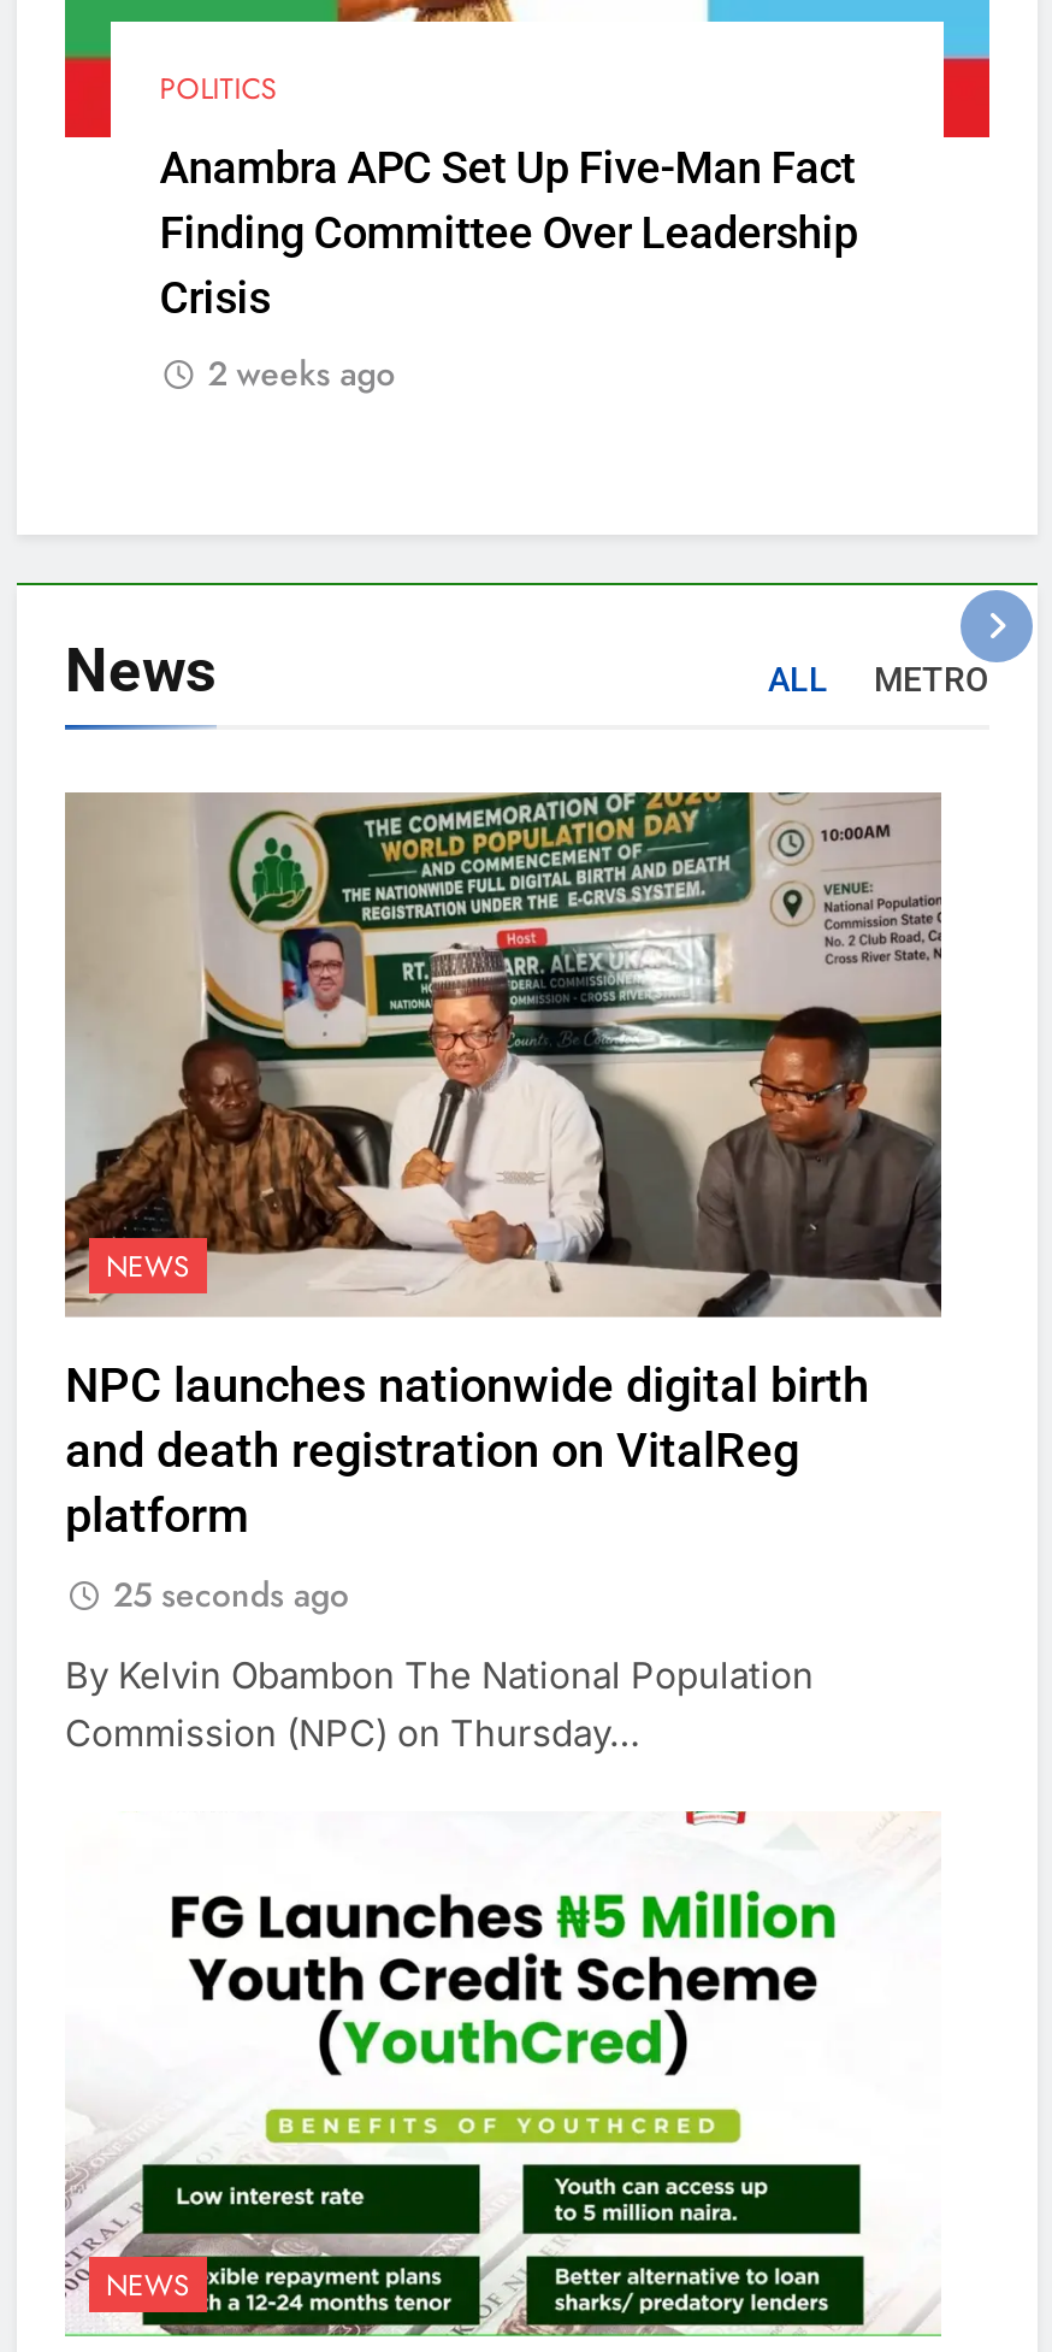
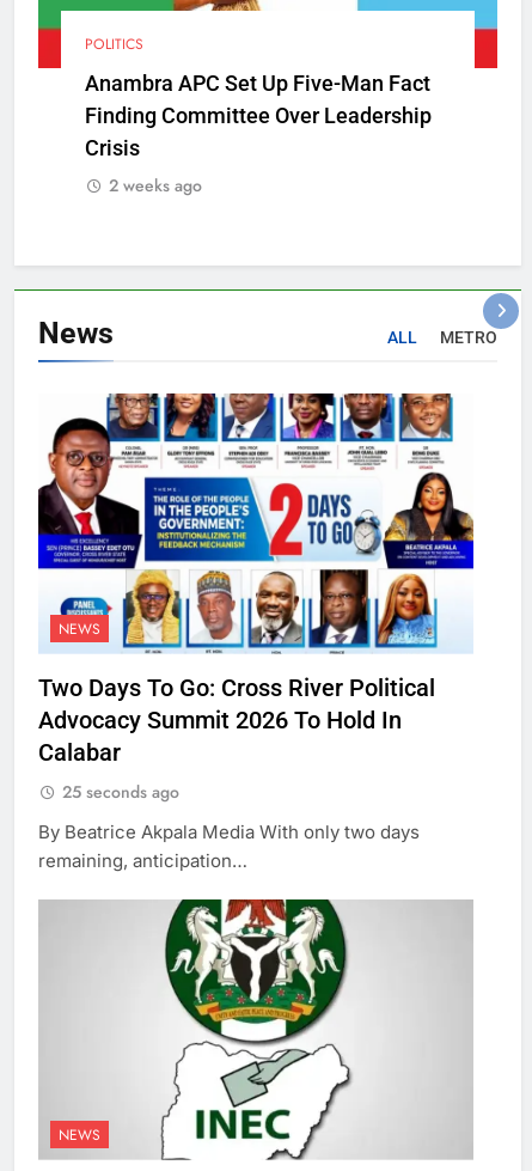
[63,790,944,1544] [image] | NPC launches nationwide digital birth | and death registration on VitalReg | platform -> [37,392,475,767] [image] | Two Days To Go: Cross River Political | Advocacy Summit 2026 To Hold In | Calabar
[65,1652,814,1756] By Kelvin Obambon The National Population | Commission (NPC) on Thursday… -> [38,820,420,872] By Beatrice Akpala Media With only two days | remaining, anticipation…
[67,1811,939,2339] [image] -> [38,898,473,1160] [image]

